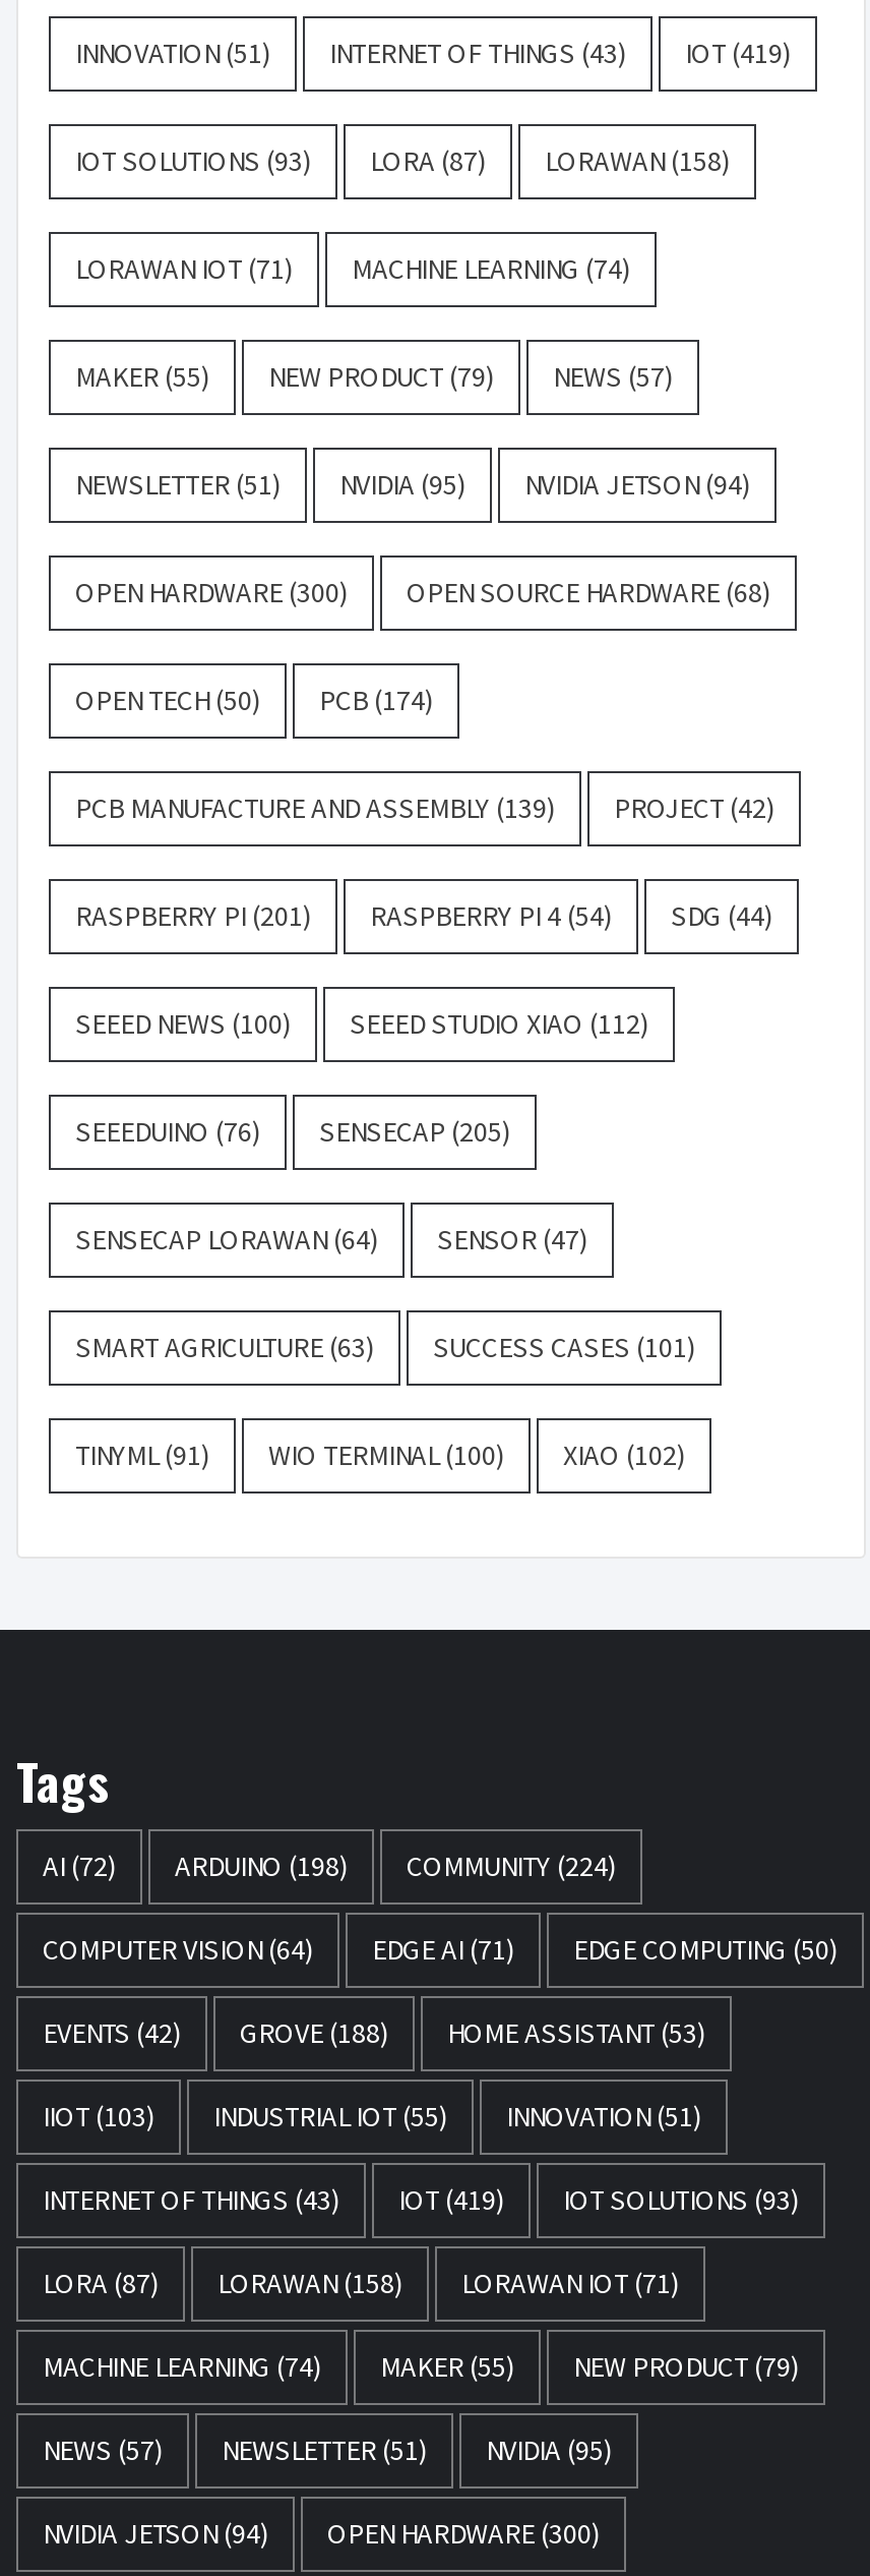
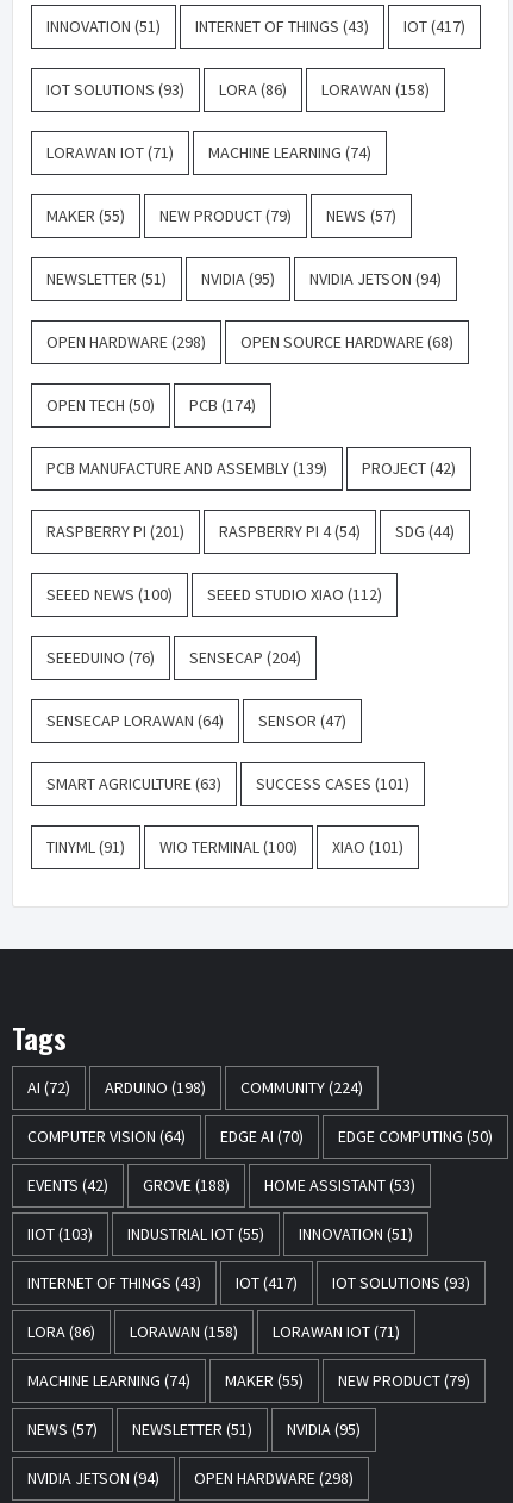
[75,34,791,71] INNOVATION (51) INTERNET OF THINGS (43) IOT (419) -> [46,15,465,37] INNOVATION (51) INTERNET OF THINGS (43) IOT (417)
[75,142,730,179] IOT SOLUTIONS (93) LORA (87) LORAWAN (158) -> [46,78,430,100] IOT SOLUTIONS (93) LORA (86) LORAWAN (158)
[75,574,348,610] OPEN HARDWARE (300) -> [46,331,206,352] OPEN HARDWARE (298)
[75,1113,510,1149] SEEEDUINO (76) SENSECAP (205) -> [46,647,301,668] SEEEDUINO (76) SENSECAP (204)
[75,1436,685,1473] TINYML(91) WIO TERMINAL(100) XIAO (102) -> [46,836,403,857] TINYML(91) WIO TERMINAL(100) XIAO (101)
[43,1931,837,1967] COMPUTER VISION (64) EDGE AI (71) EDGE COMPUTING (50) -> [27,1125,493,1147] COMPUTER VISION (64) EDGE AI (70) EDGE COMPUTING (50)
[43,2181,799,2218] INTERNET OF THINGS (43) IOT (419) IOT SOLUTIONS (93) -> [27,1272,470,1293] INTERNET OF THINGS (43) IOT (417) IOT SOLUTIONS (93)
[43,2264,679,2301] LORA (87) LORAWAN (158) LORAWAN IOT (71) -> [27,1321,400,1342] LORA (86) LORAWAN (158) LORAWAN IOT (71)
[327,2515,600,2551] OPEN HARDWARE (300) -> [194,1467,354,1489] OPEN HARDWARE (298)

